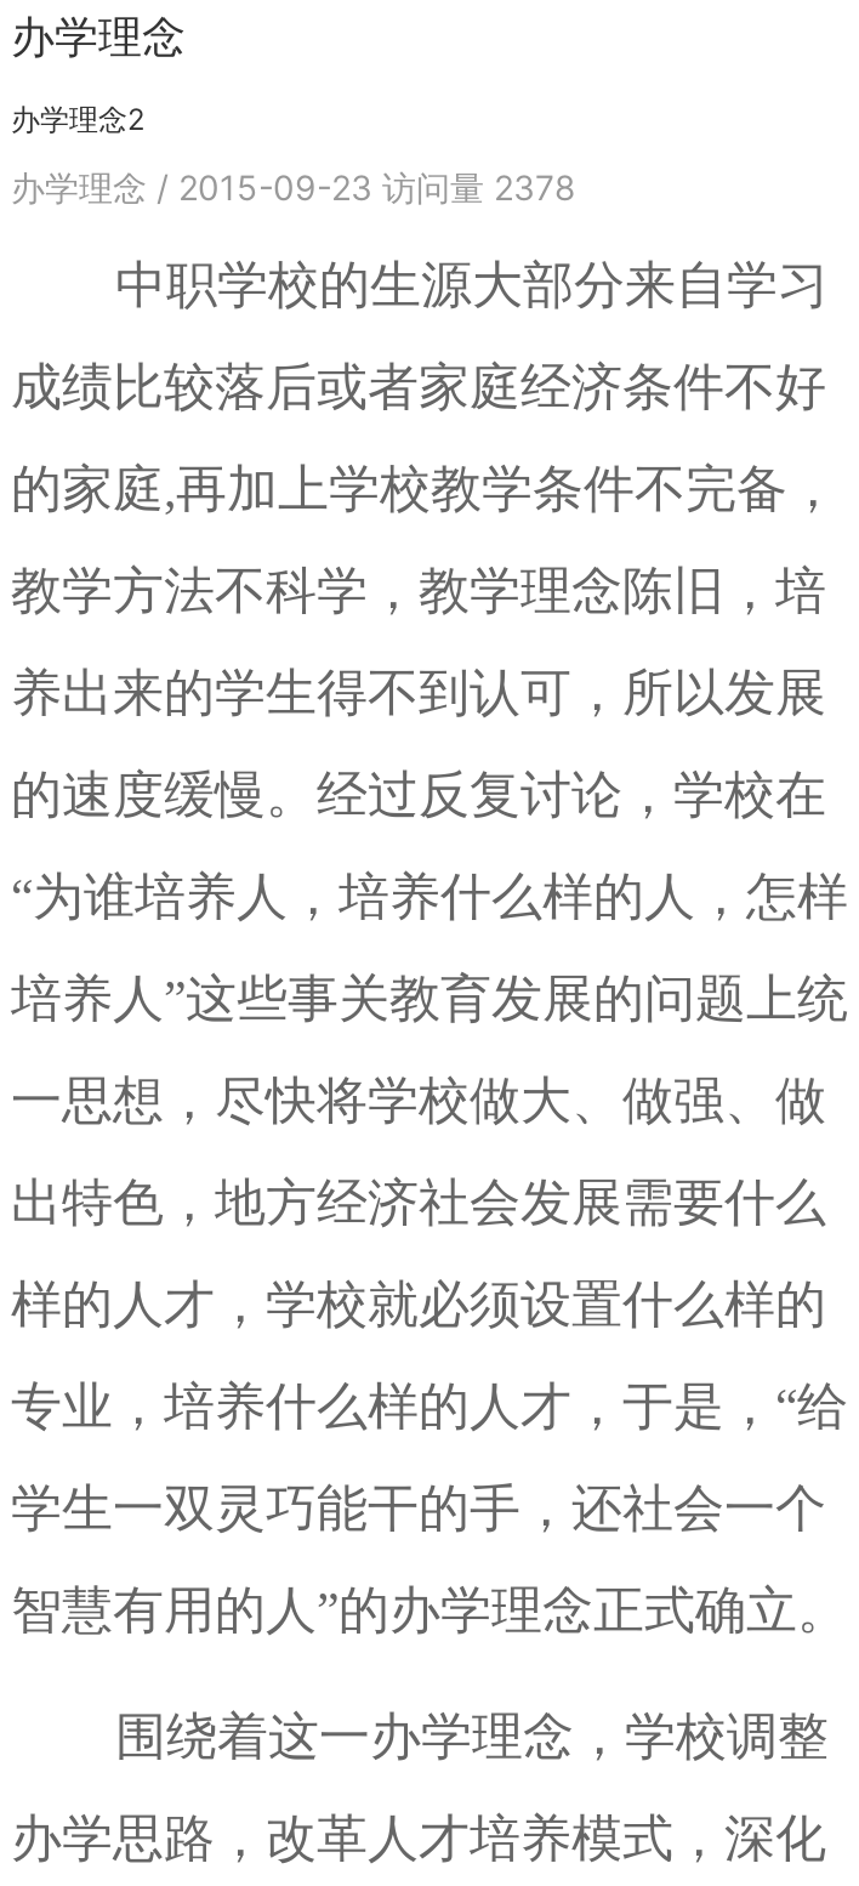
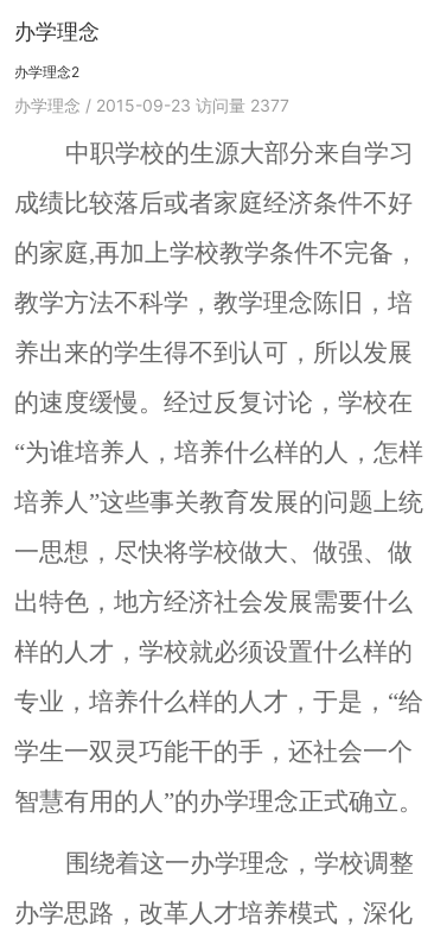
[11,166,576,208] 办学理念/ 2015-09-23访问量2378 -> [14,95,289,115] 办学理念/ 2015-09-23访问量2377

